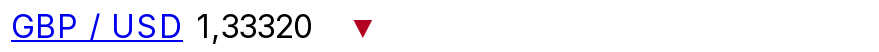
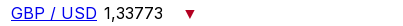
[11,6,313,46] GBP / USD 1,33320 -> [11,3,163,23] GBP / USD 1,33773

